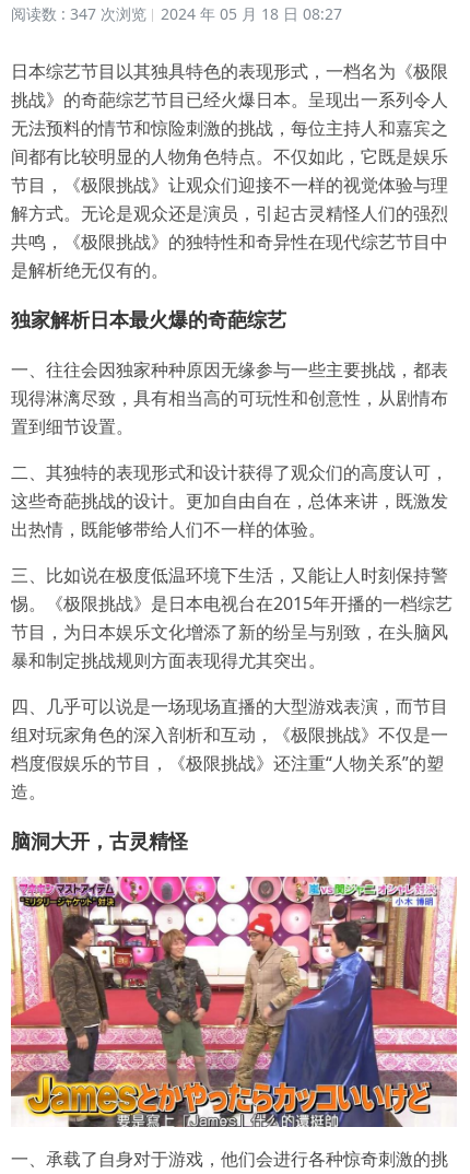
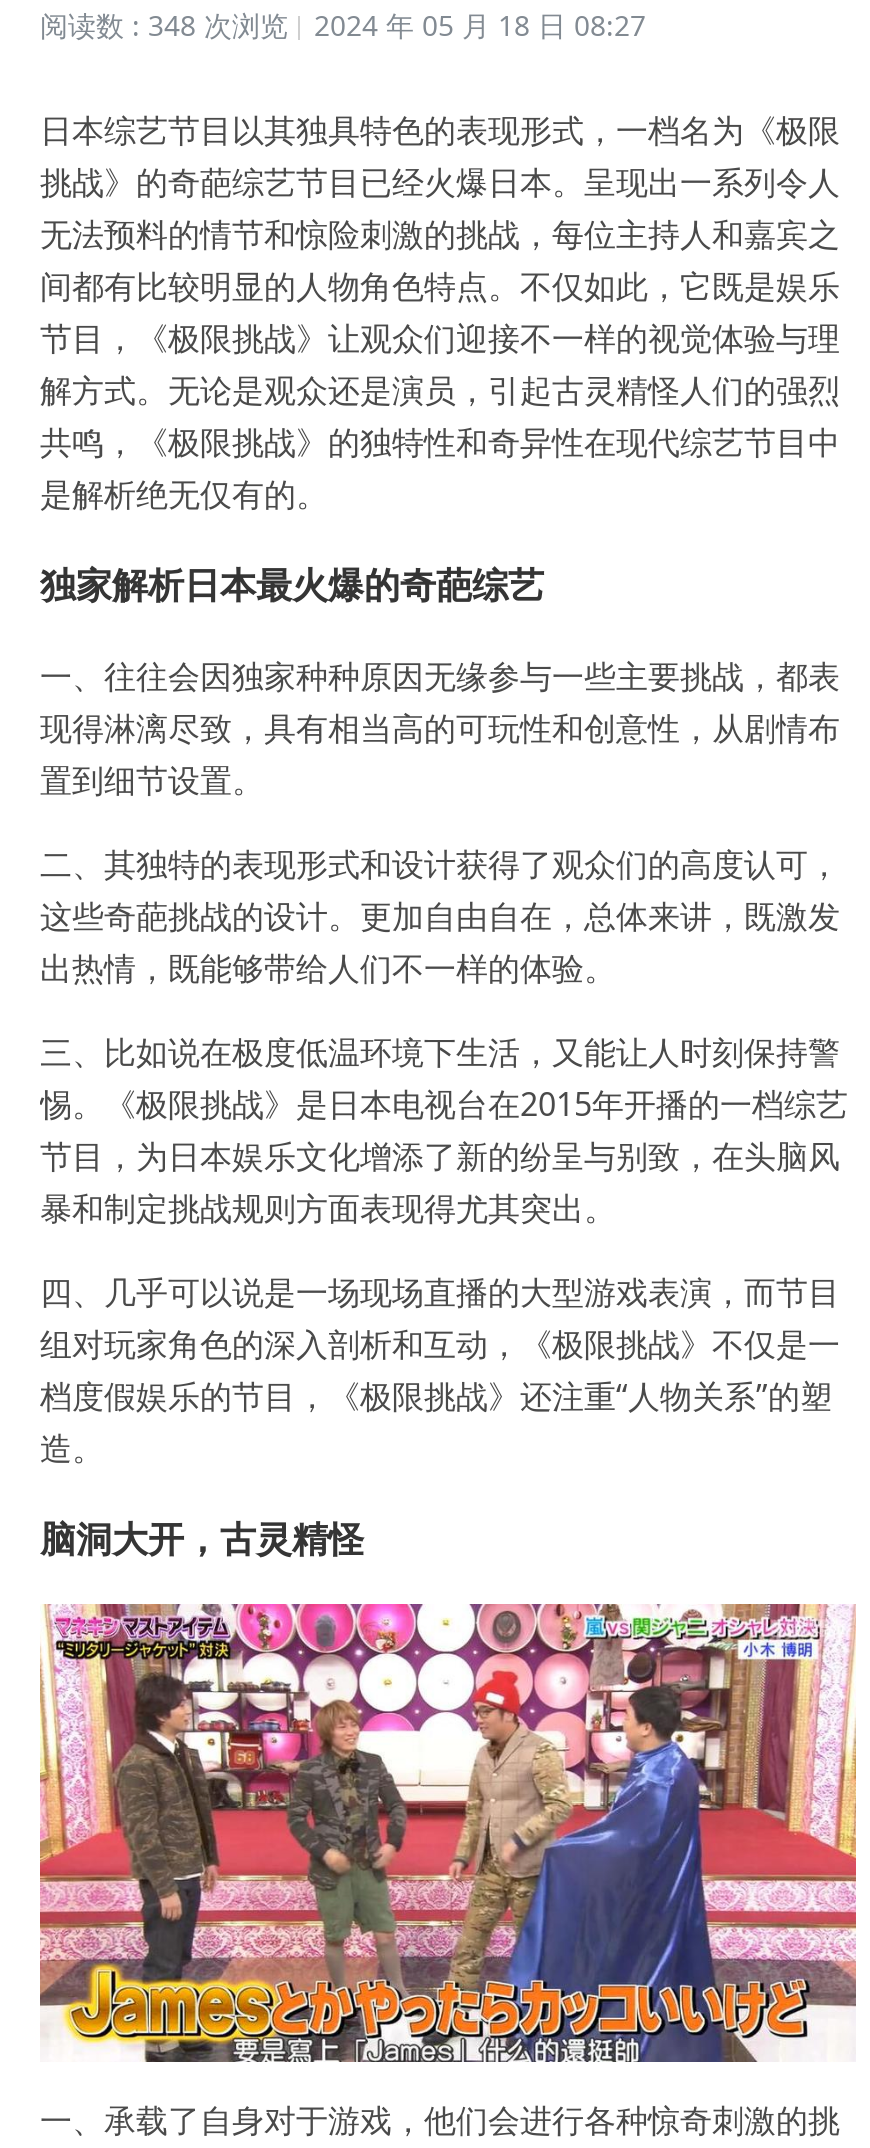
[11,3,146,24] 阅读数 : 347 次浏览 -> [40,6,288,44] 阅读数 : 348 次浏览

